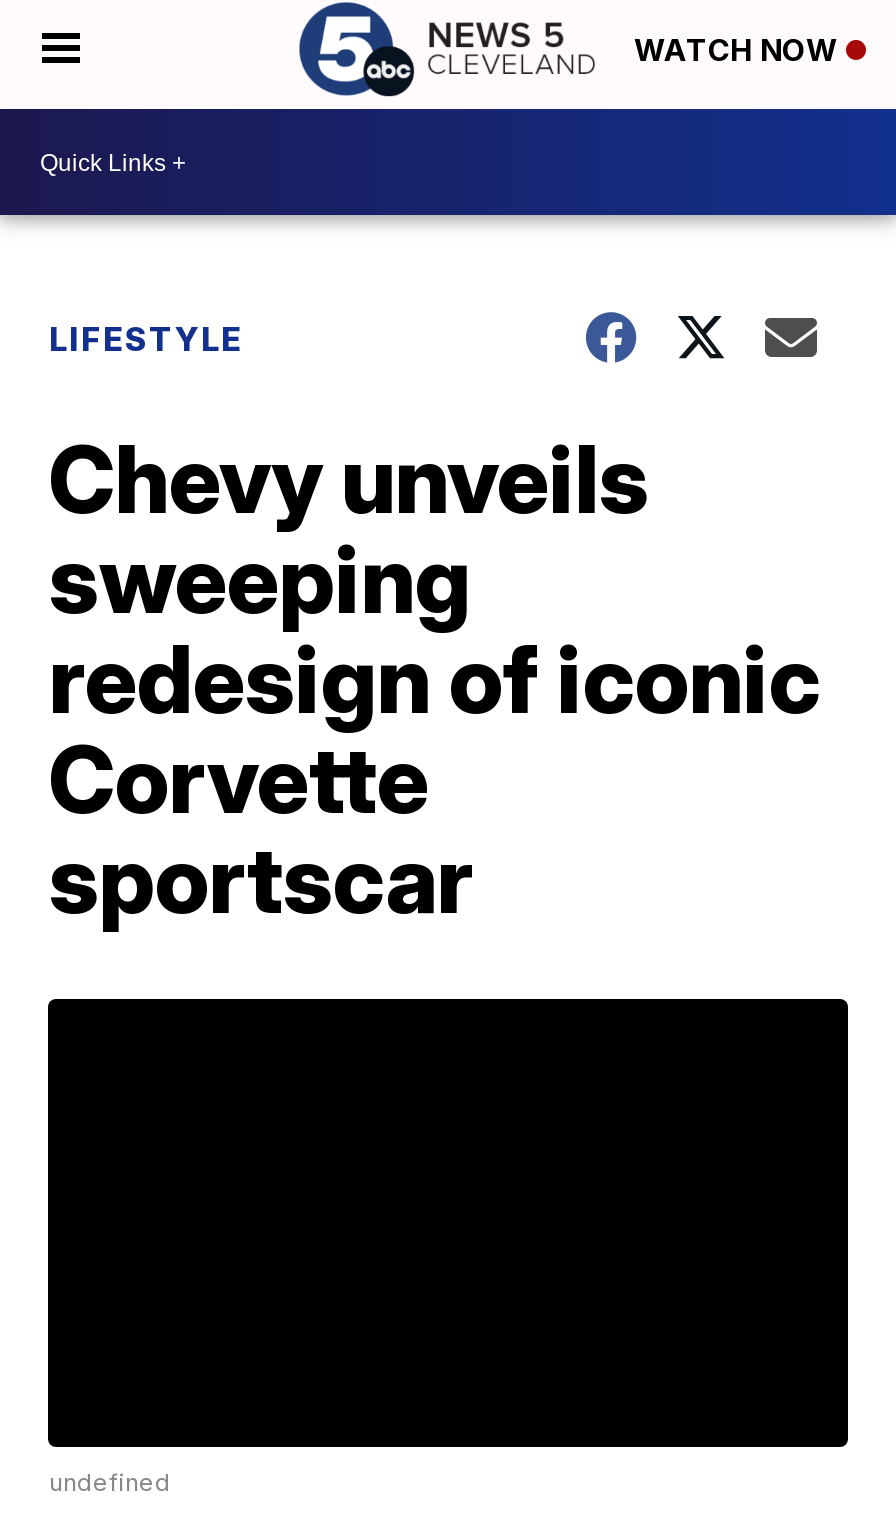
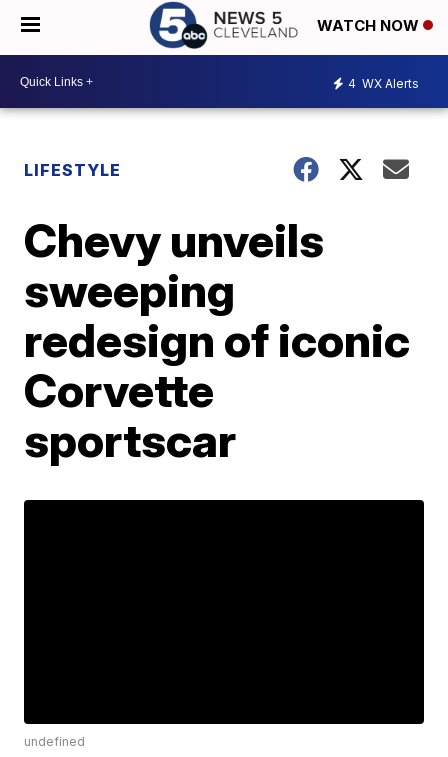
none -> [348,75,419,90] 4 WX Alerts

